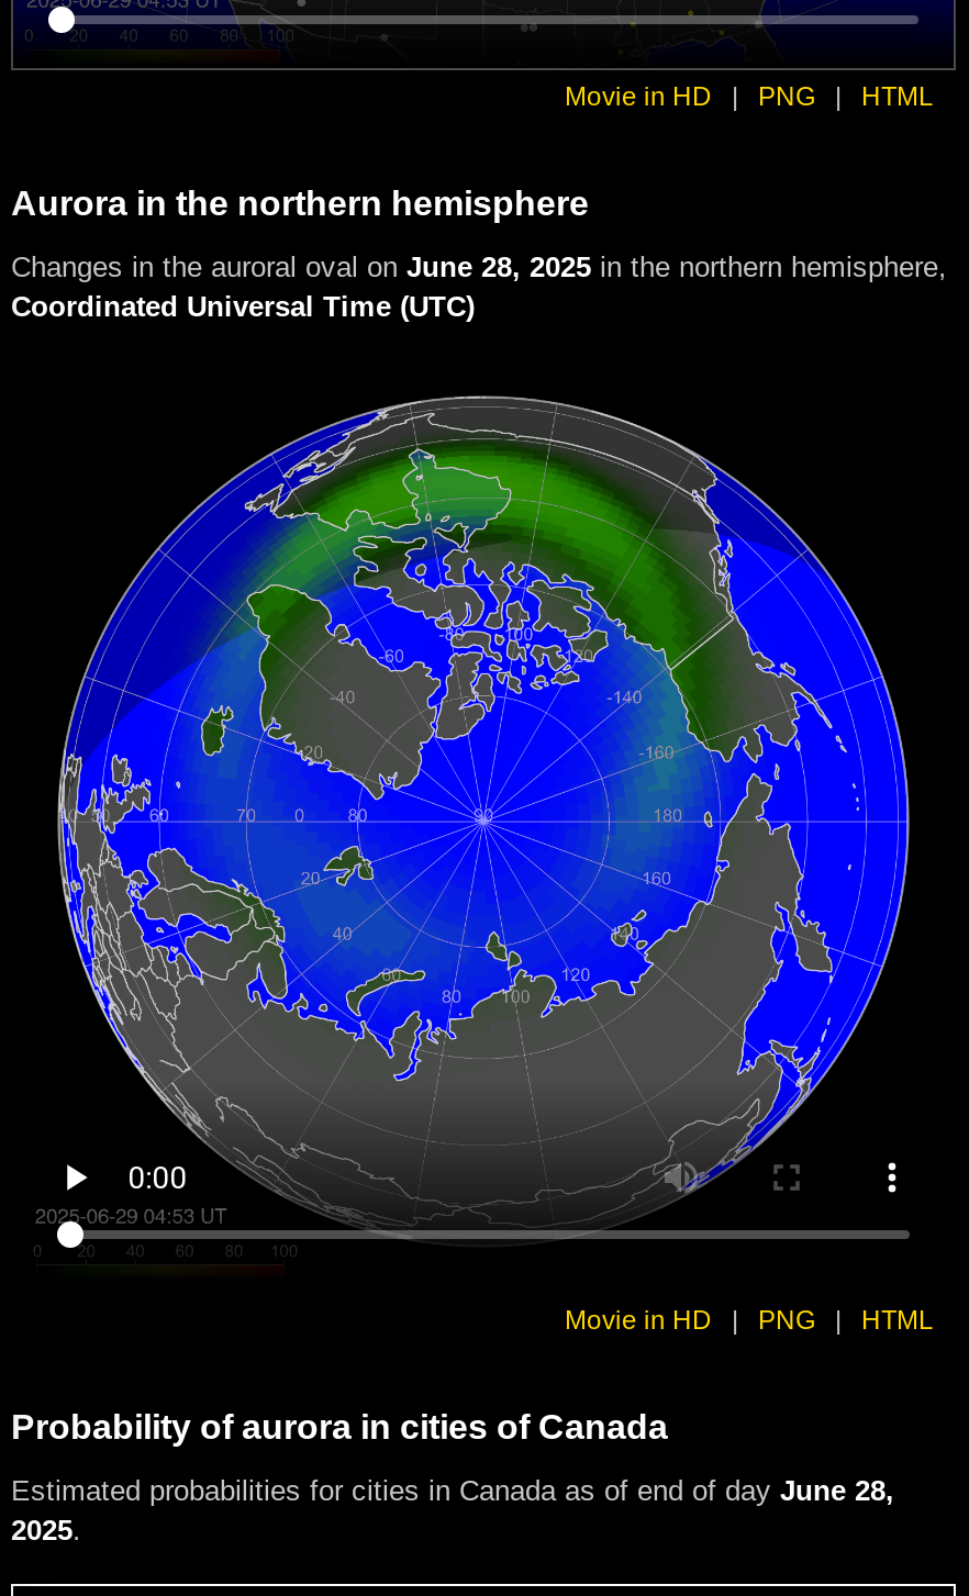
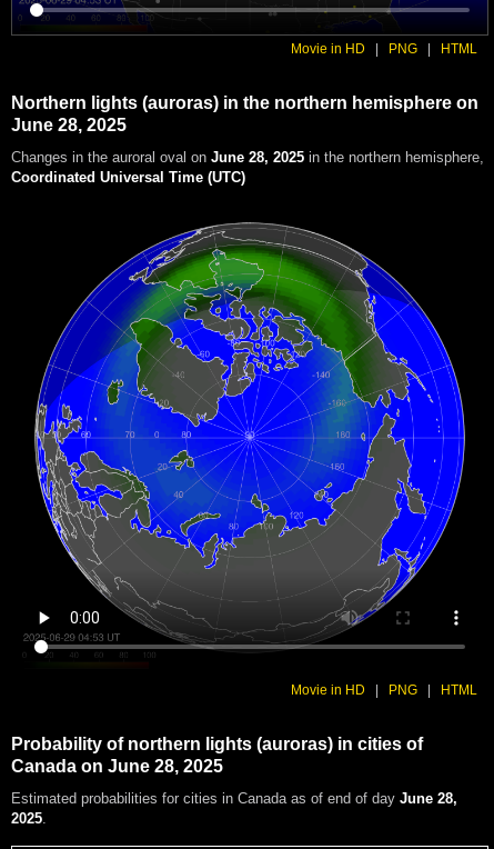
[11,184,589,222] Aurora in the northern hemisphere -> [11,93,478,134] Northern lights (auroras) in the northern hemisphere on | June 28, 2025
[11,1408,668,1445] Probability of aurora in cities of Canada -> [11,734,423,776] Probability of northern lights (auroras) in cities of | Canada on June 28, 2025

